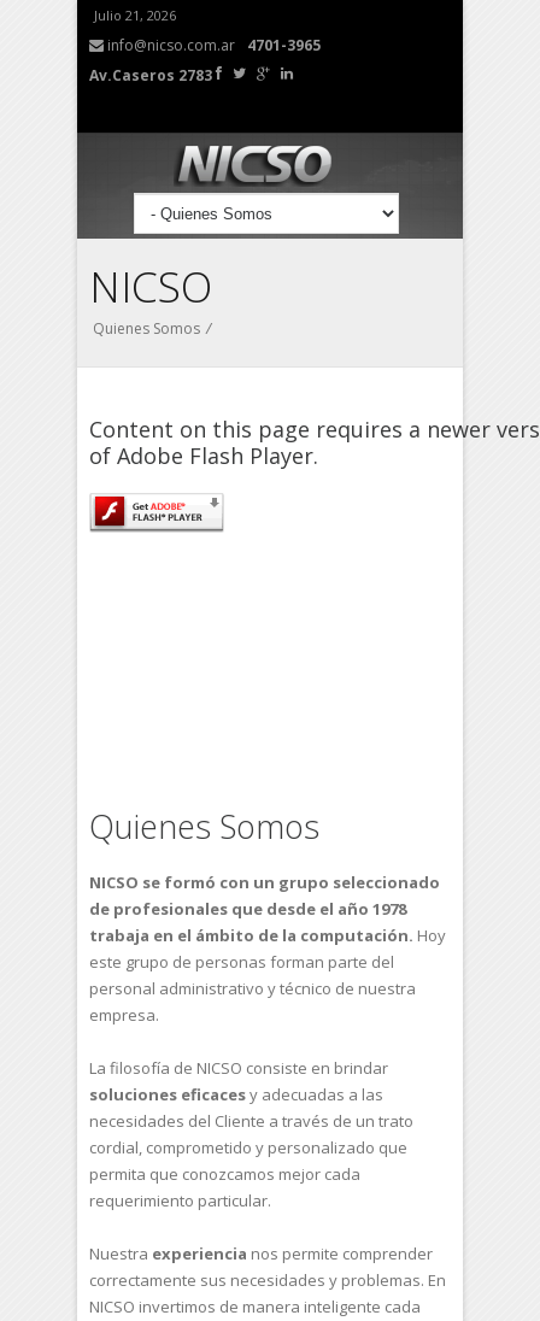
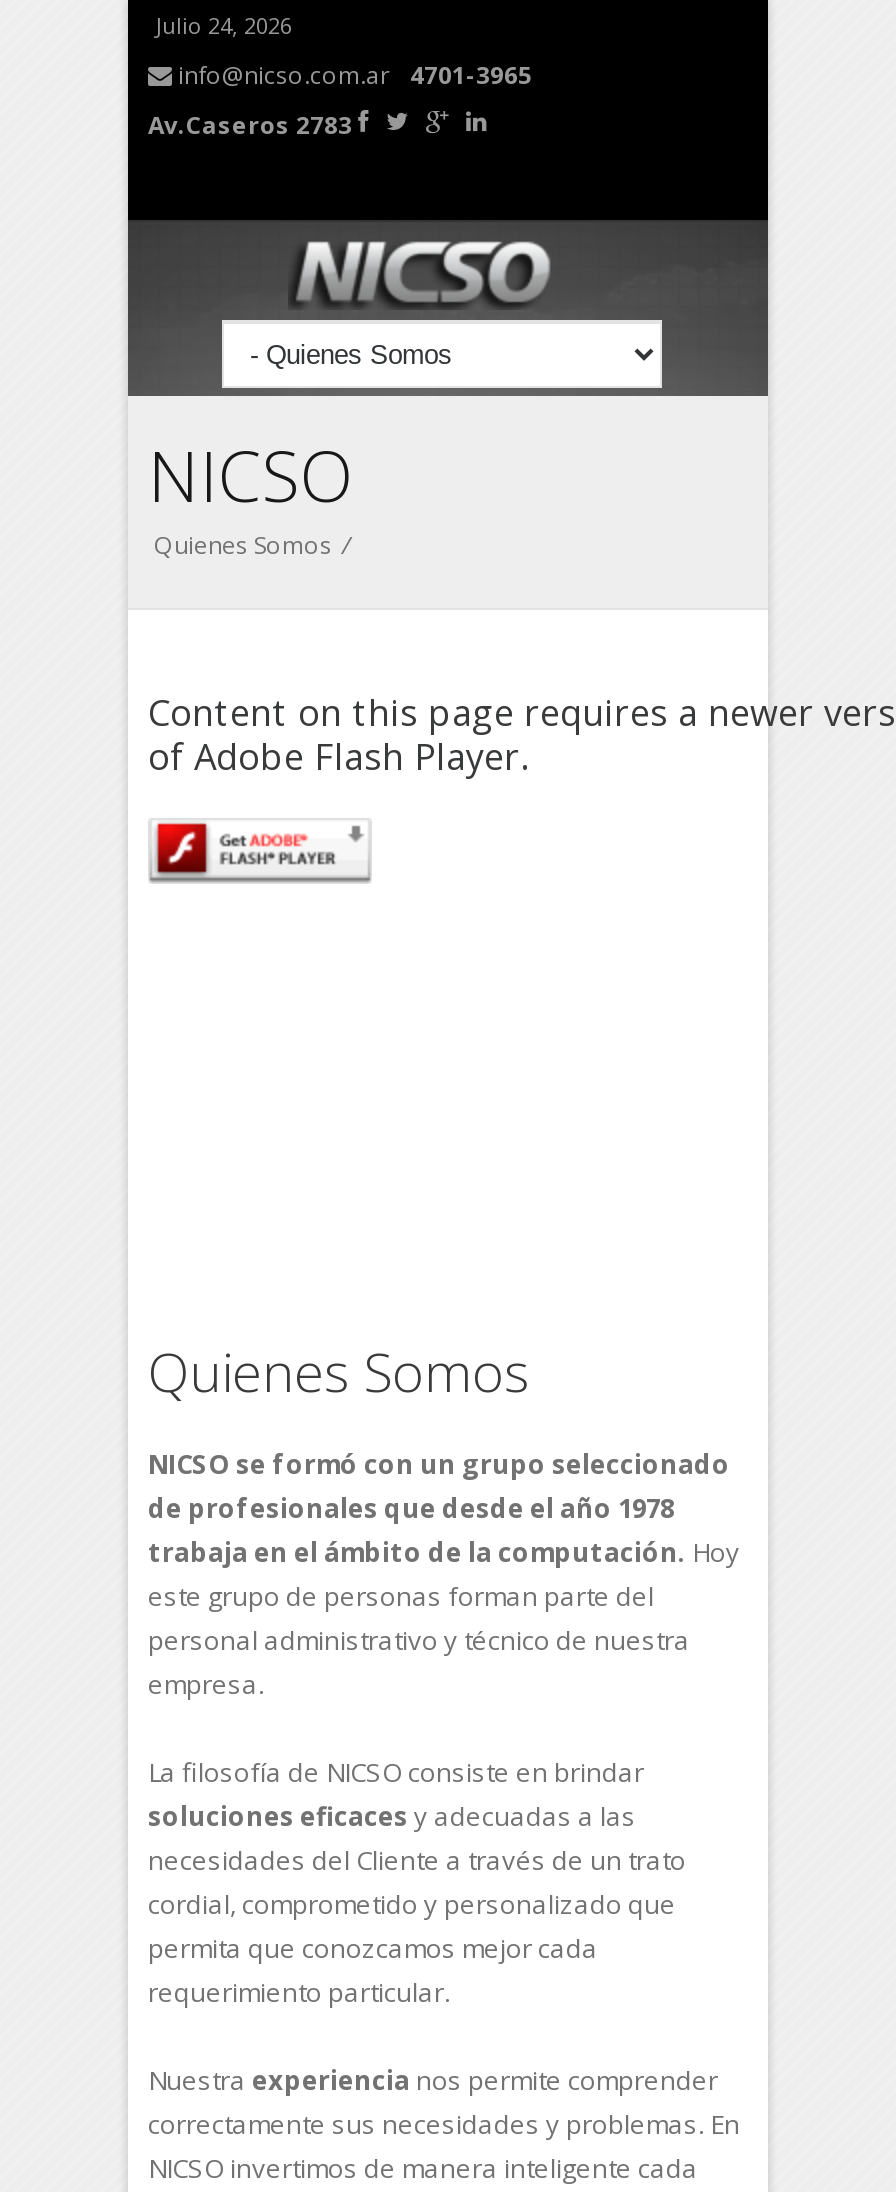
[94,6,176,24] Julio 21, 2026 -> [156,10,292,40] Julio 24, 2026

